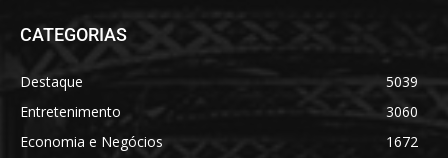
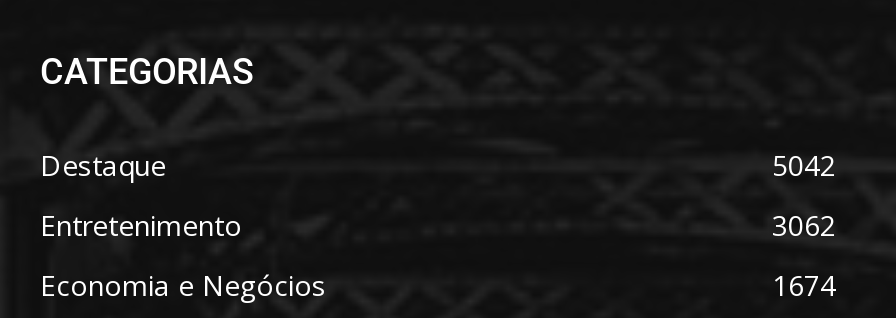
[386,72,418,91] 5039 -> [772,145,836,183] 5042
[386,102,418,121] 3060 -> [772,205,836,243] 3062
[386,132,418,151] 1672 -> [772,265,836,303] 1674

